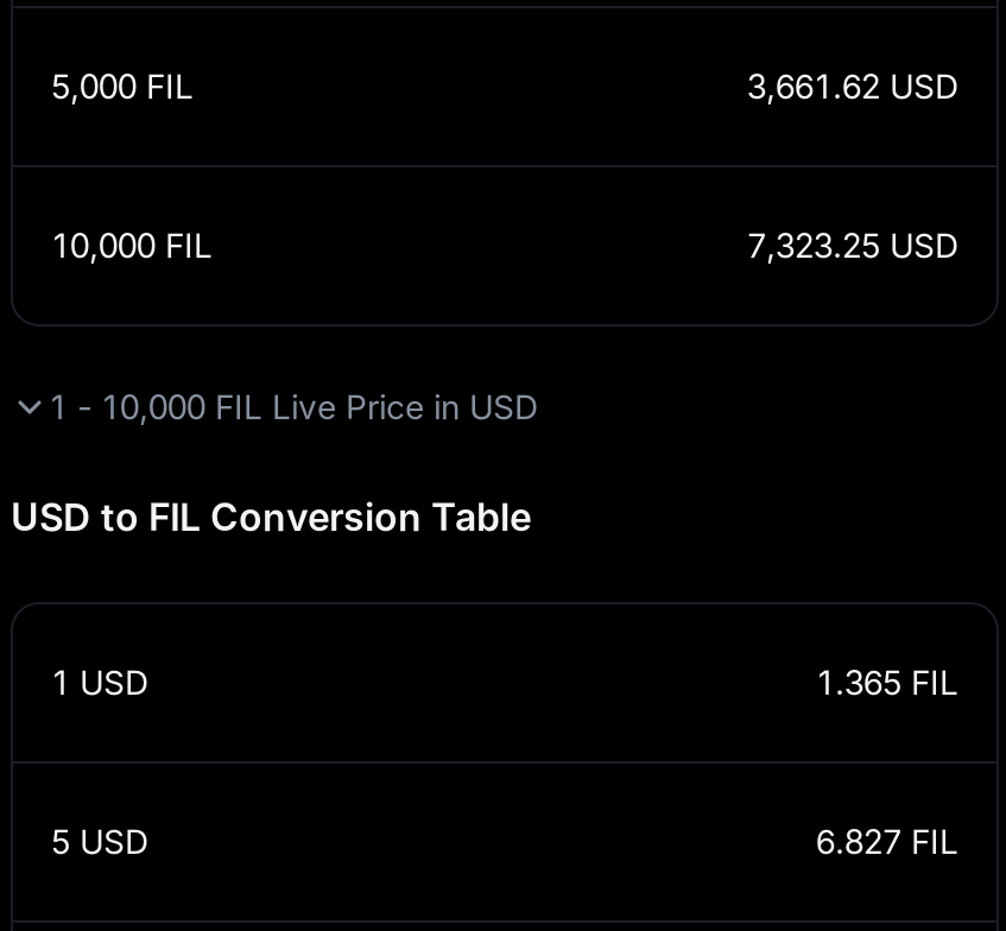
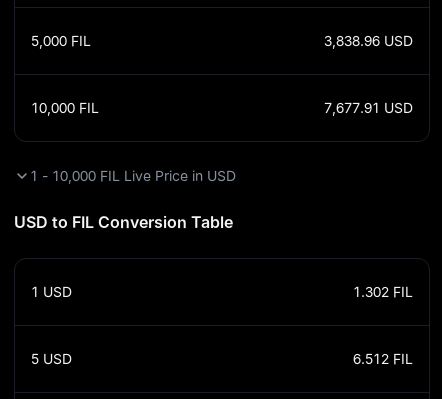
[747,65,958,106] 3,661.62 USD -> [324,32,413,49] 3,838.96 USD
[747,224,958,265] 7,323.25 USD -> [324,99,413,116] 7,677.91 USD
[816,661,958,702] 1.365 FIL -> [353,283,413,300] 1.302 FIL
[816,821,958,861] 6.827 FIL -> [353,350,413,367] 6.512 FIL

